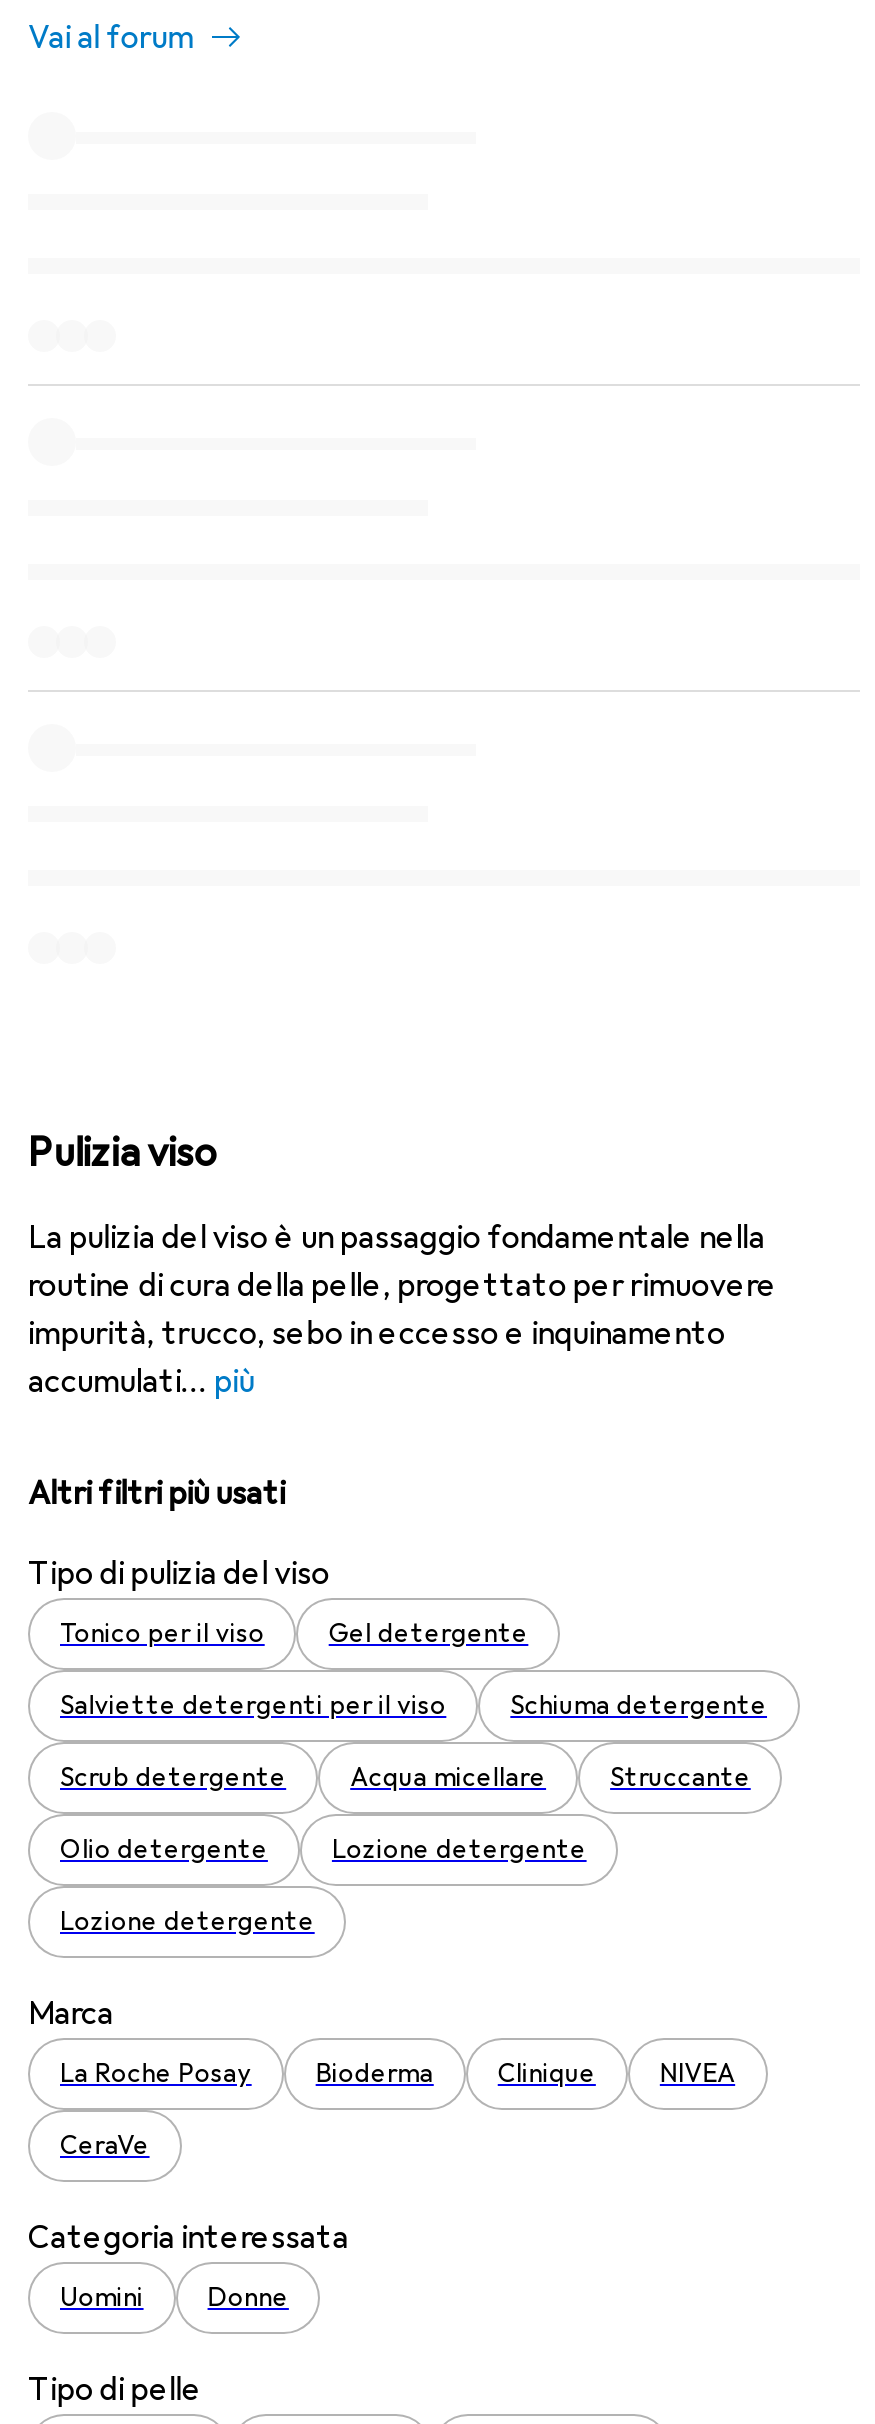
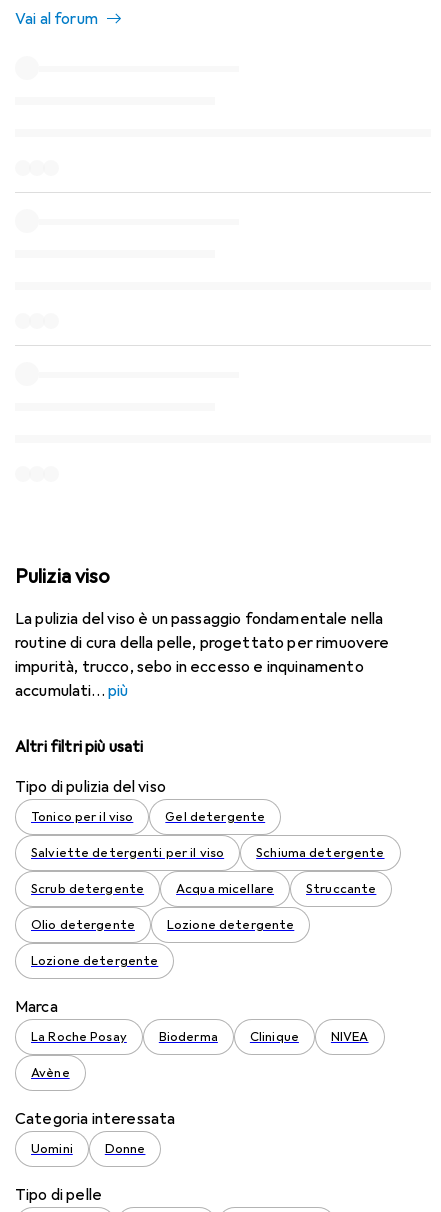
[60,2130,150,2162] CeraVe -> [31,1065,70,1081] Avène

